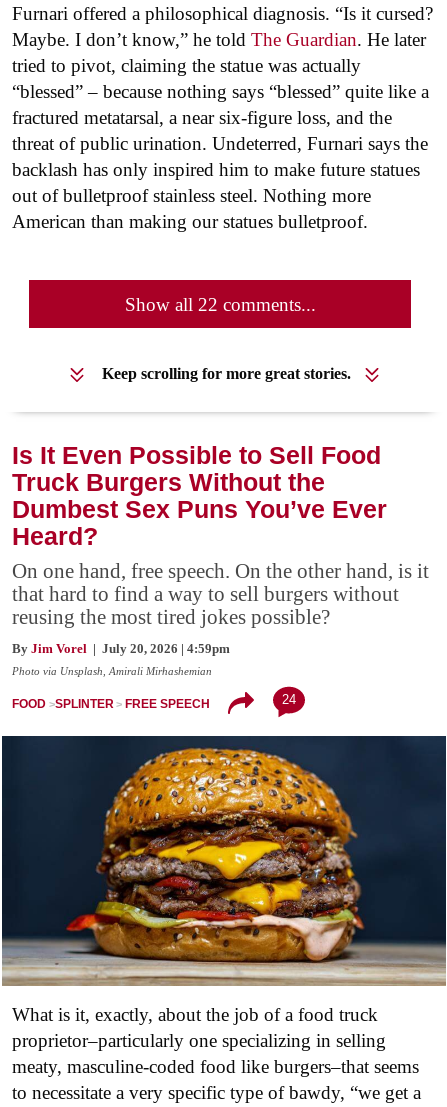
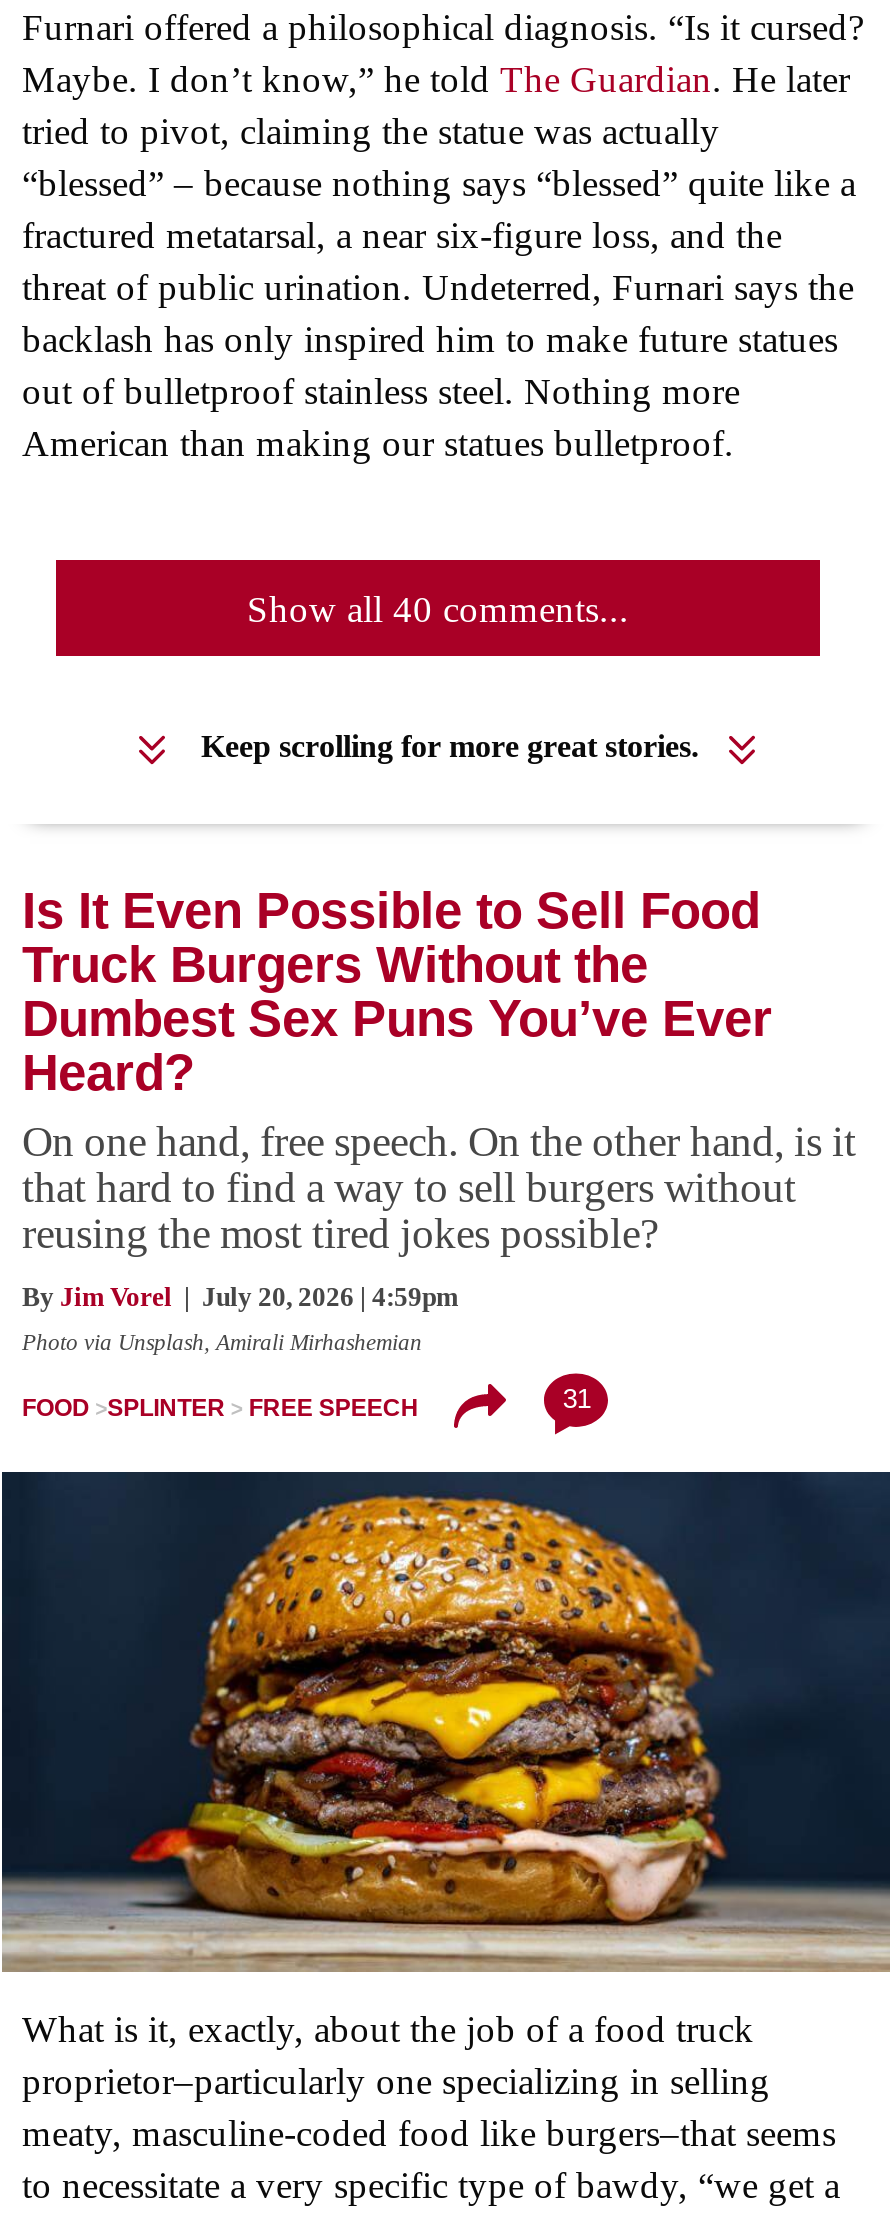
[124,294,315,315] Show all 22 comments... -> [247,588,629,630] Show all 40 comments...
[282,692,296,707] 24 -> [563,1384,591,1414] 31

